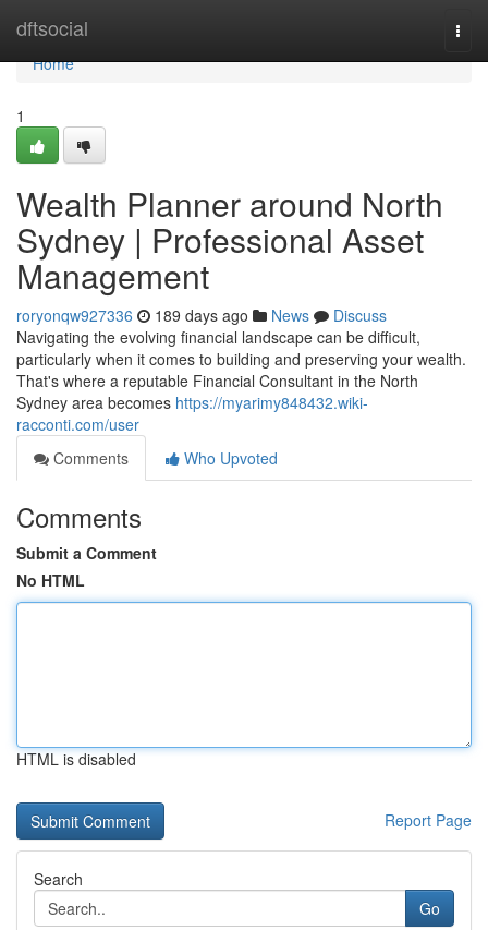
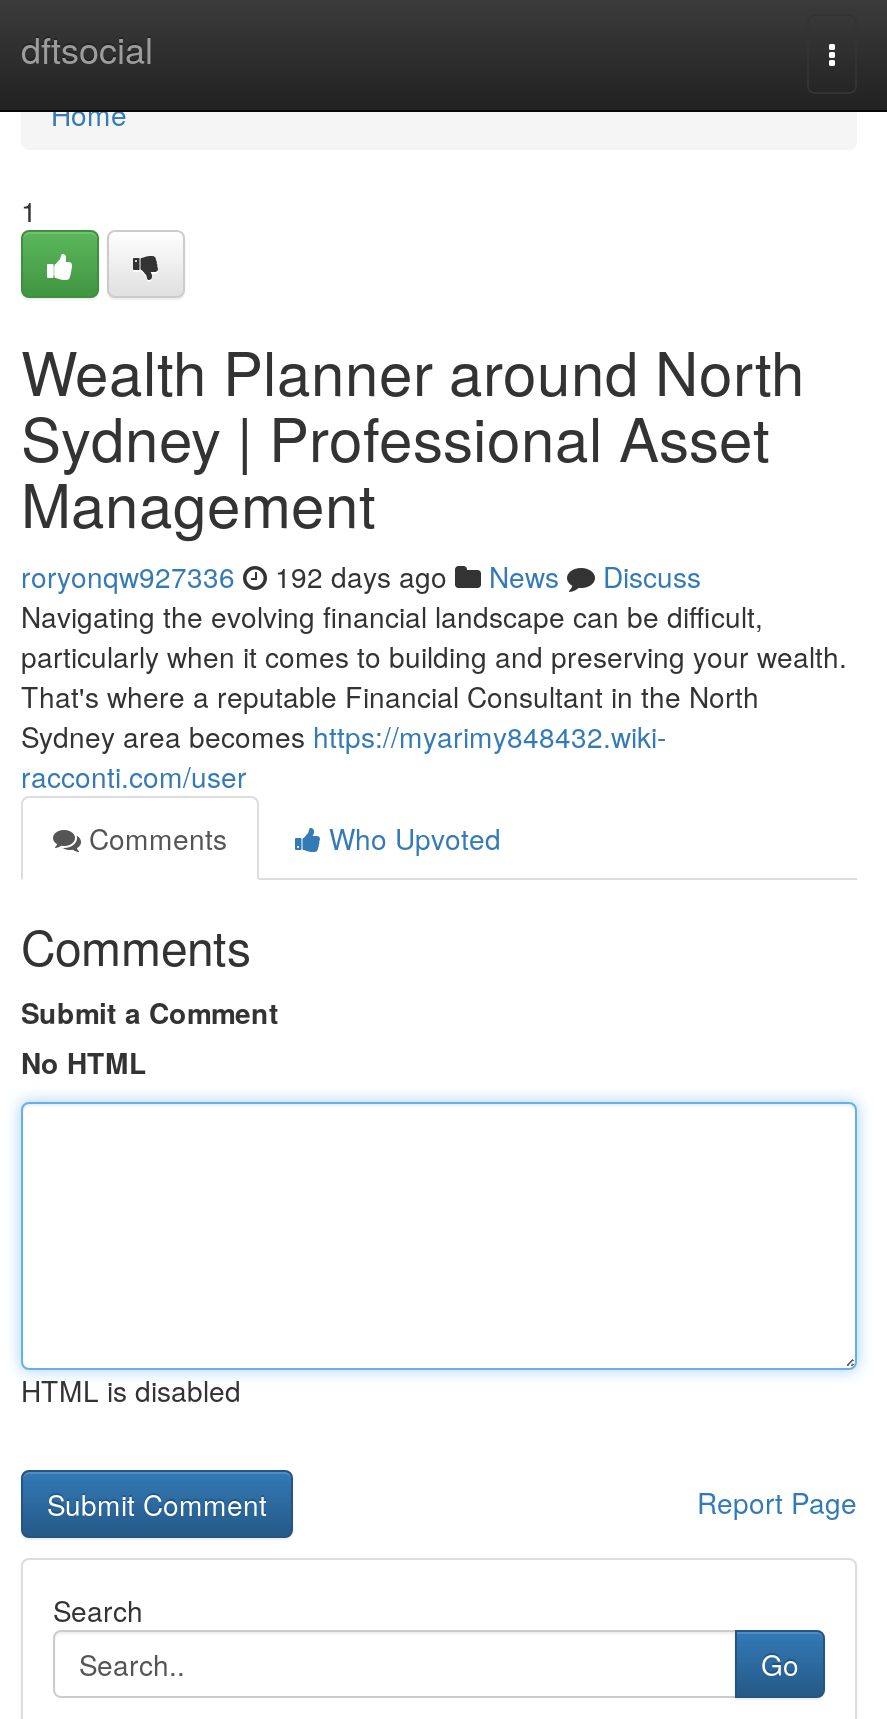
[16,304,387,326] roryonqw927336 189 days ago News Discuss -> [21,556,701,596] roryonqw927336 192 days ago News Discuss

